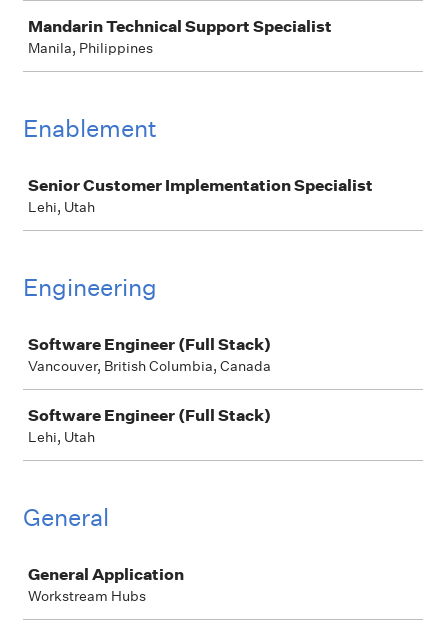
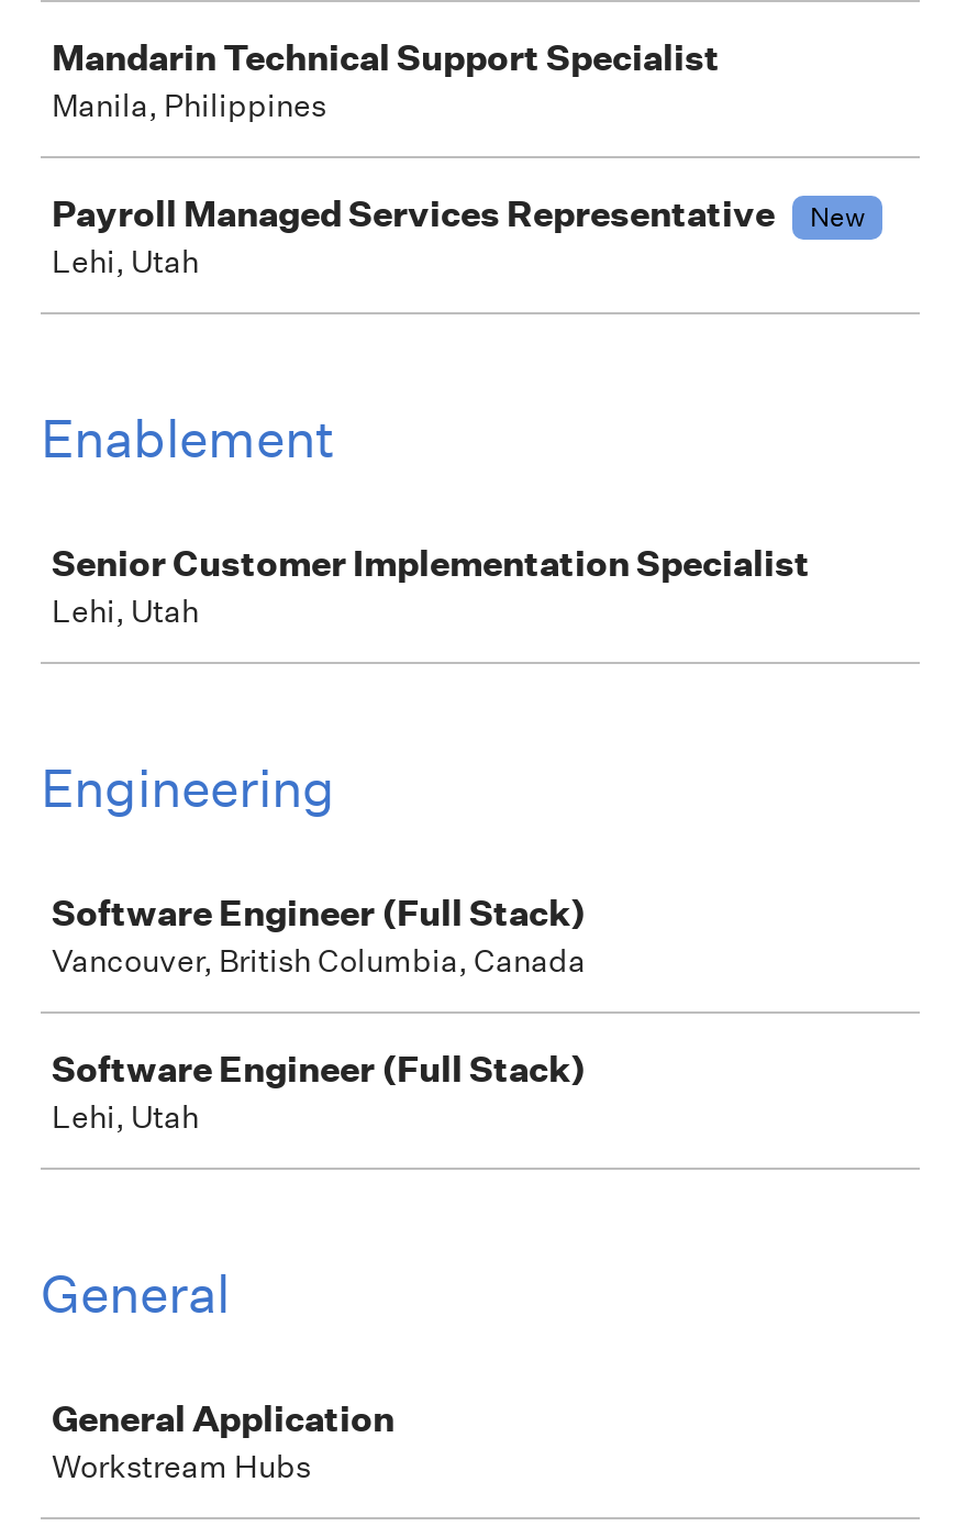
none -> [52,191,865,281] Payroll Managed Services Representative | New | Lehi, Utah

